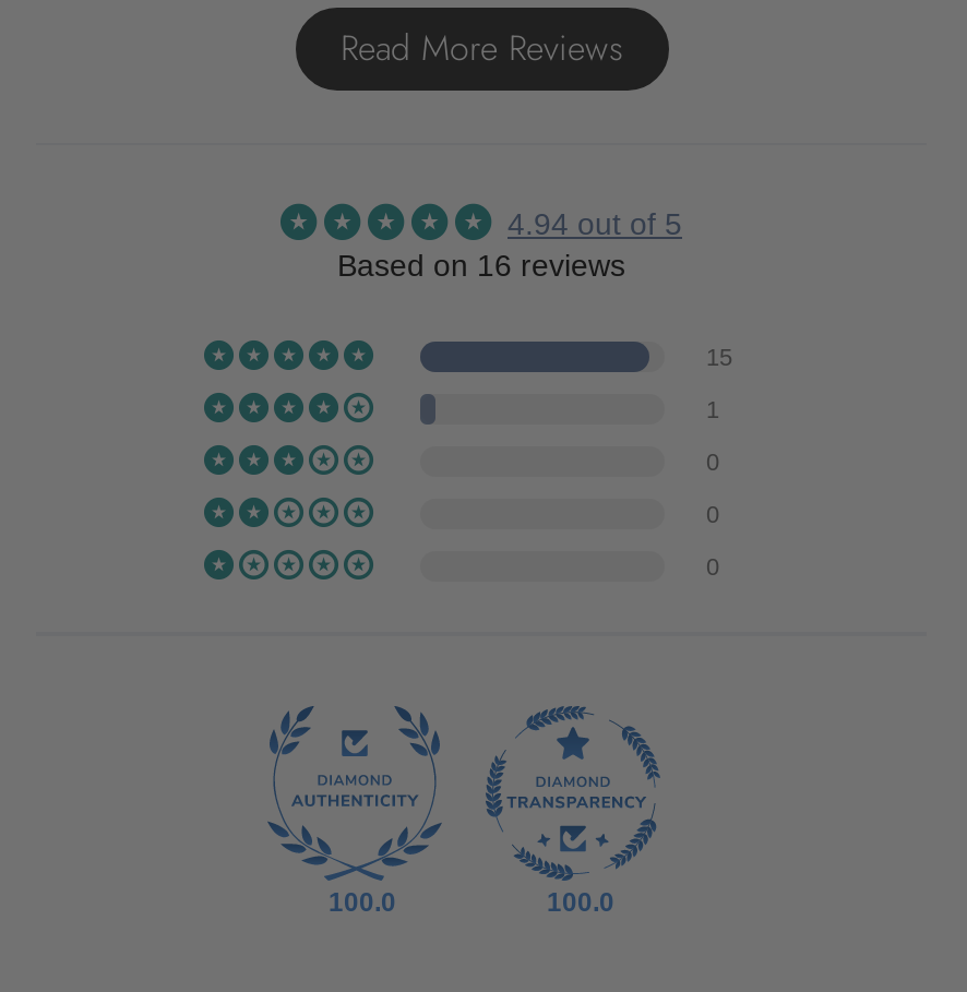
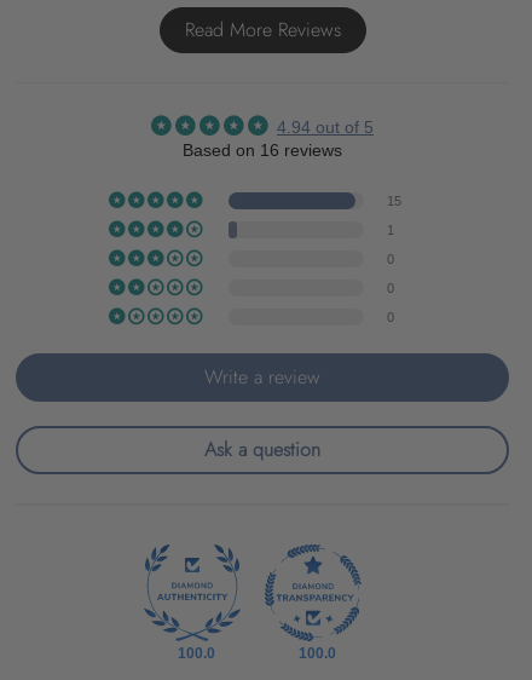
none -> [204,363,320,464] Write a review | Ask a question

